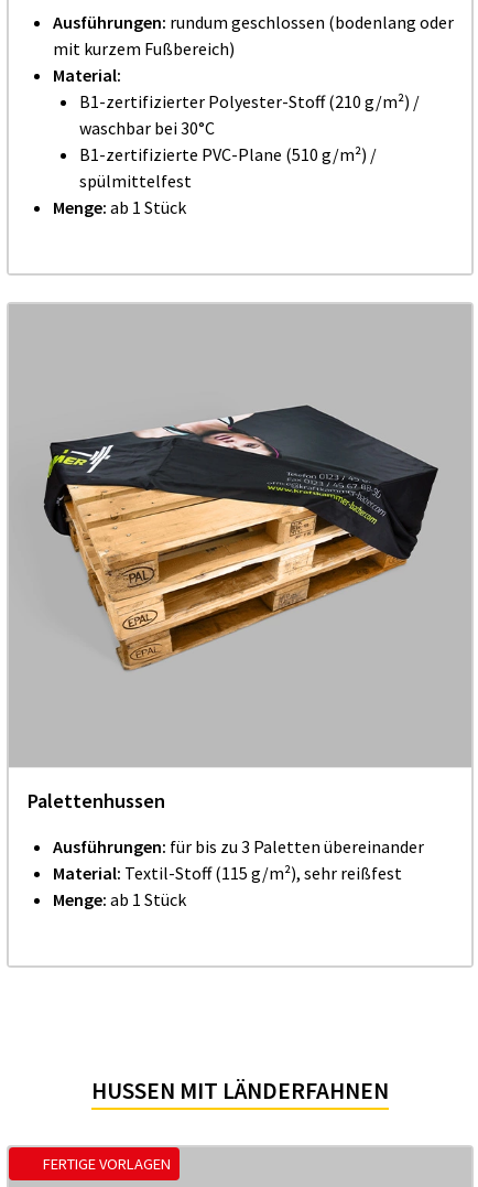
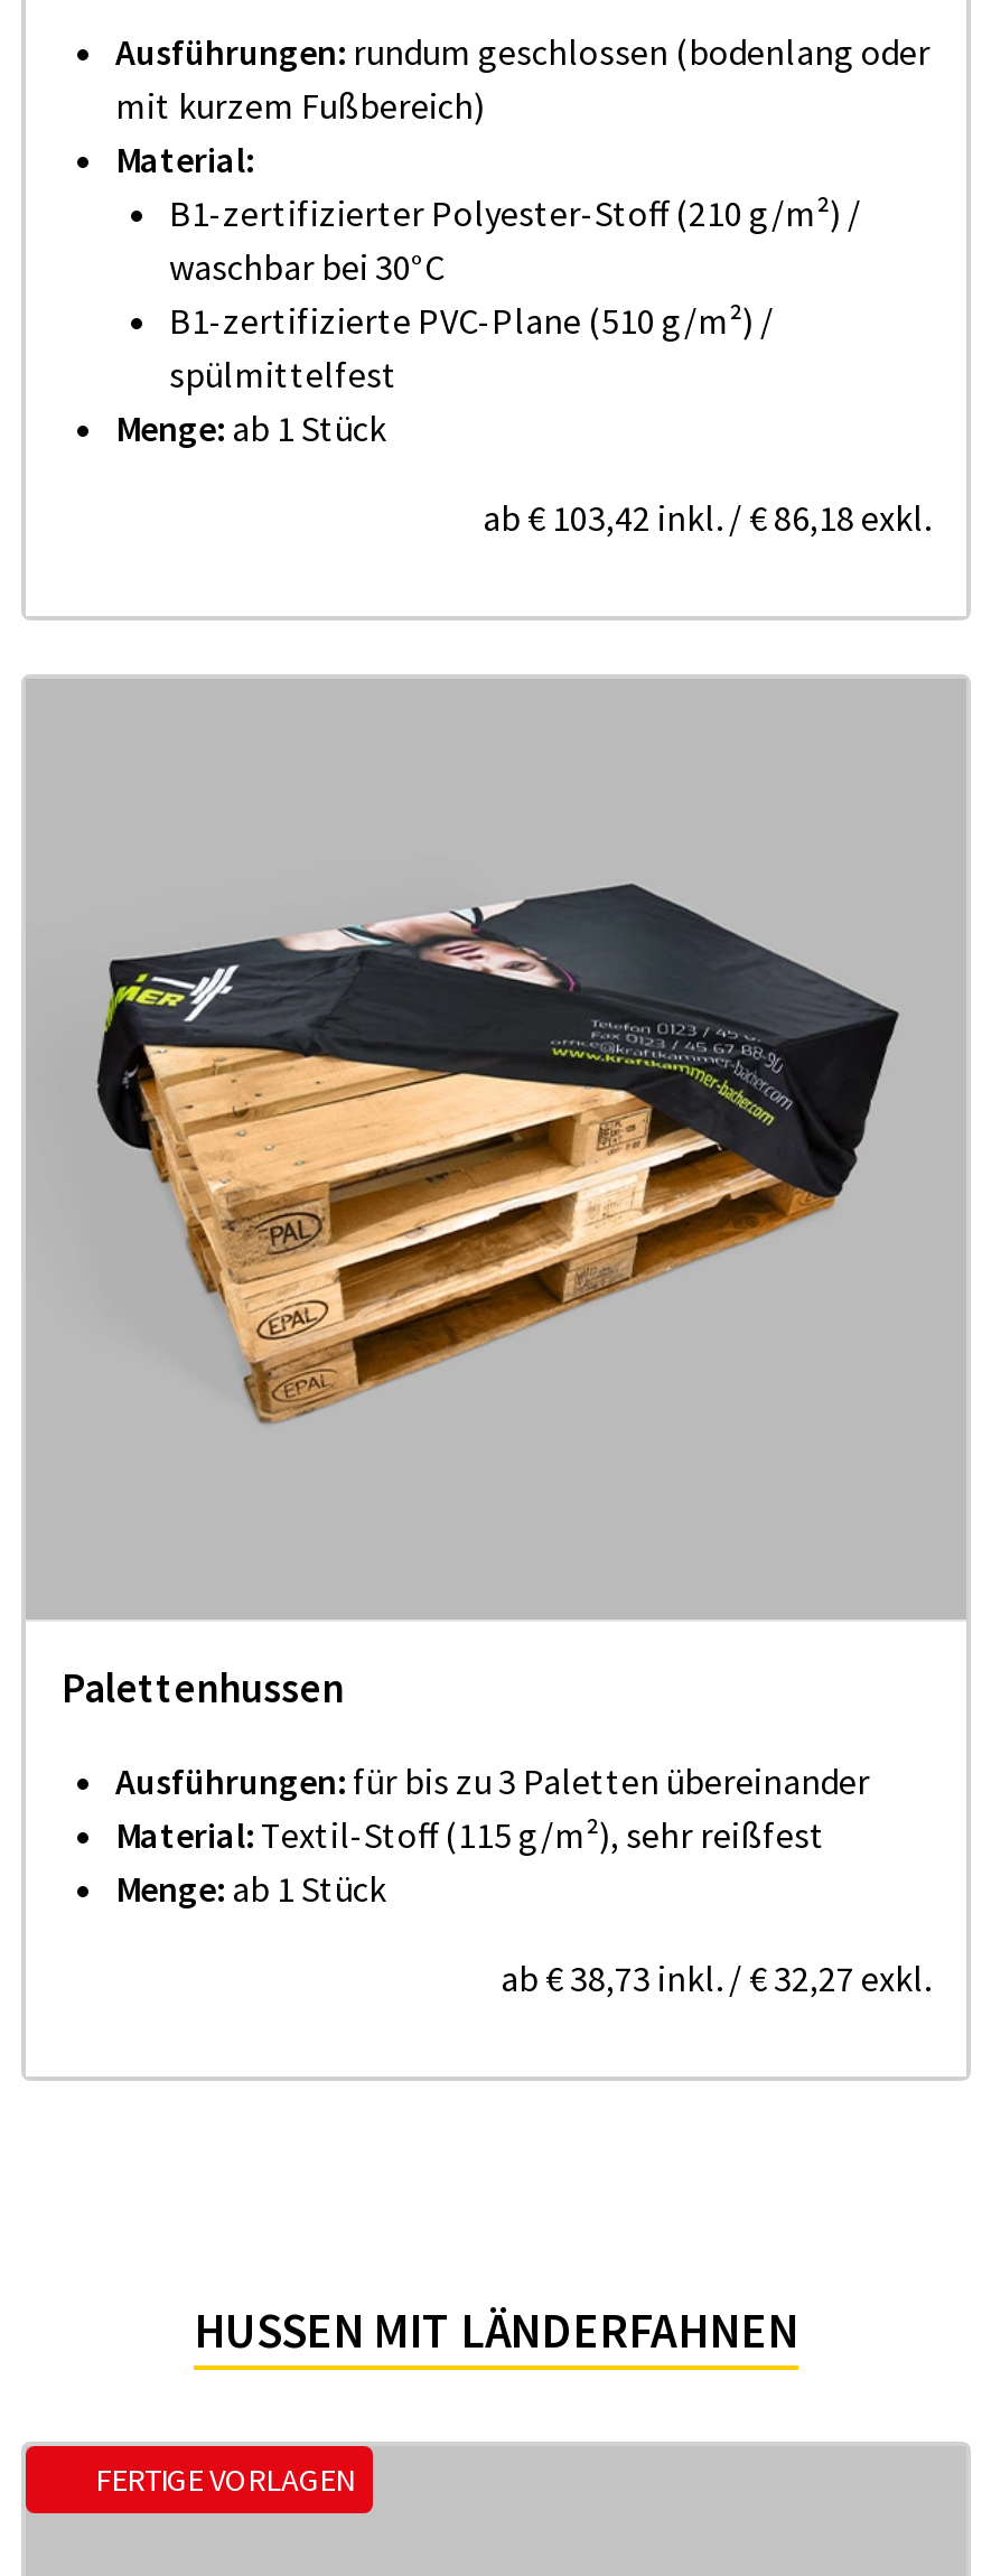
none -> [483,494,930,539] ab € 103,42 inkl. / € 86,18 exkl.
none -> [501,1954,930,1999] ab € 38,73 inkl. / € 32,27 exkl.

